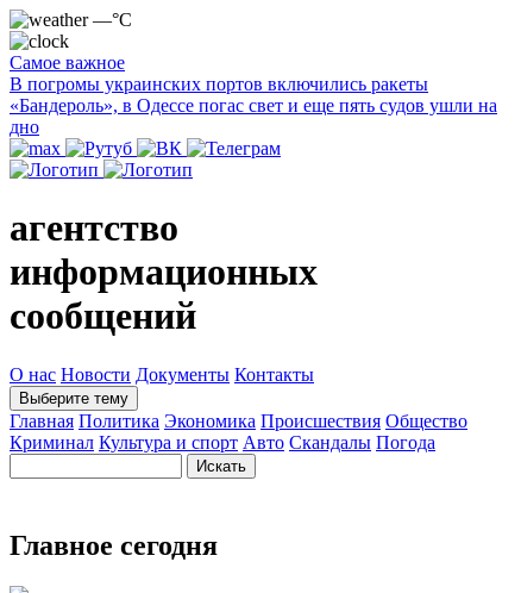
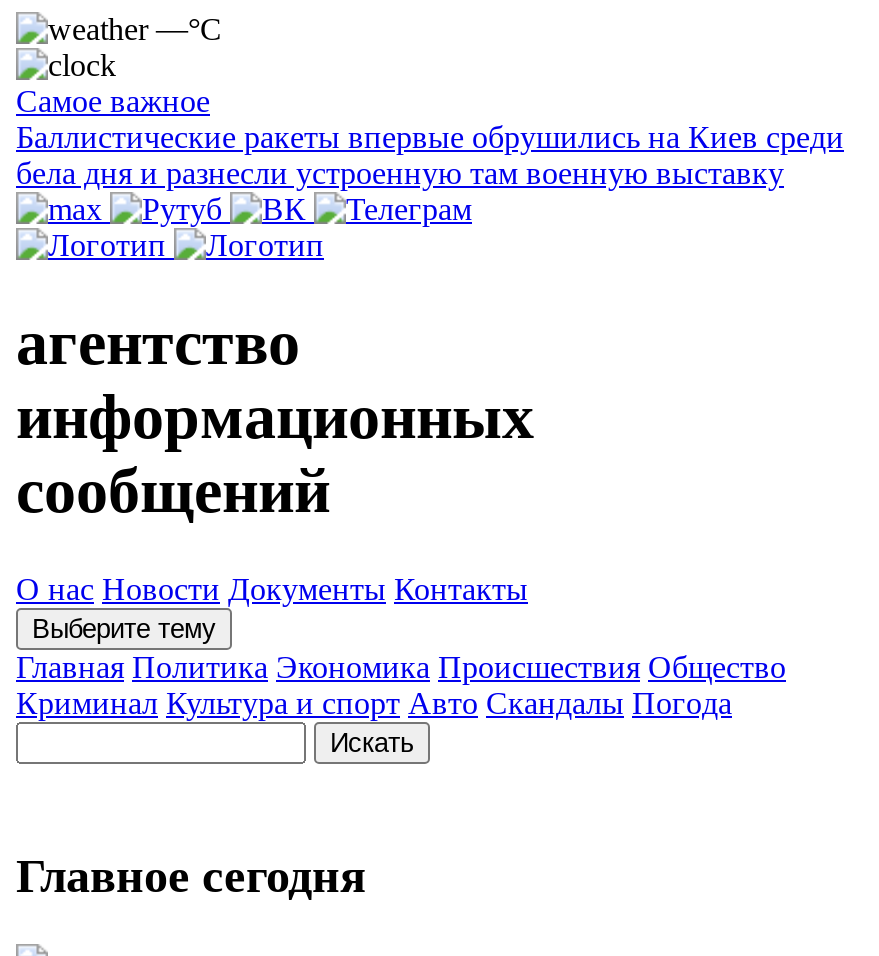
[10,74,497,137] В погромы украинских портов включились ракеты | «Бандероль», в Одессе погас свет и еще пять судов ушли на | дно -> [16,120,844,190] Баллистические ракеты впервые обрушились на Киев среди | бела дня и разнесли уcтроенную там военную выставку

